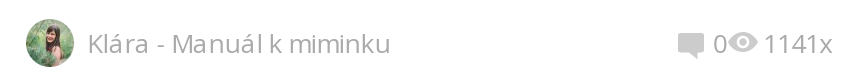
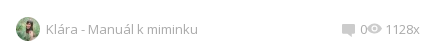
[763,25,833,61] 1141x -> [385,20,420,38] 1128x

